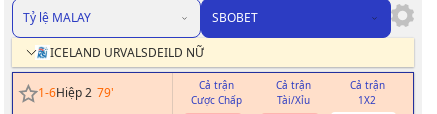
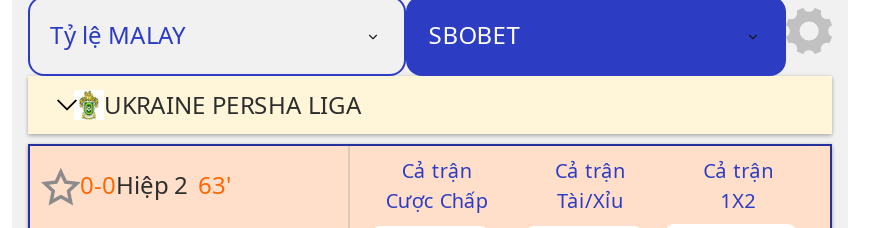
[50,44,204,61] ICELAND URVALSDEILD NỮ -> [104,88,362,122] UKRAINE PERSHA LIGA
[38,84,114,101] 1-6Hiệp 2 79' -> [80,168,232,202] 0-0Hiệp 2 63'

